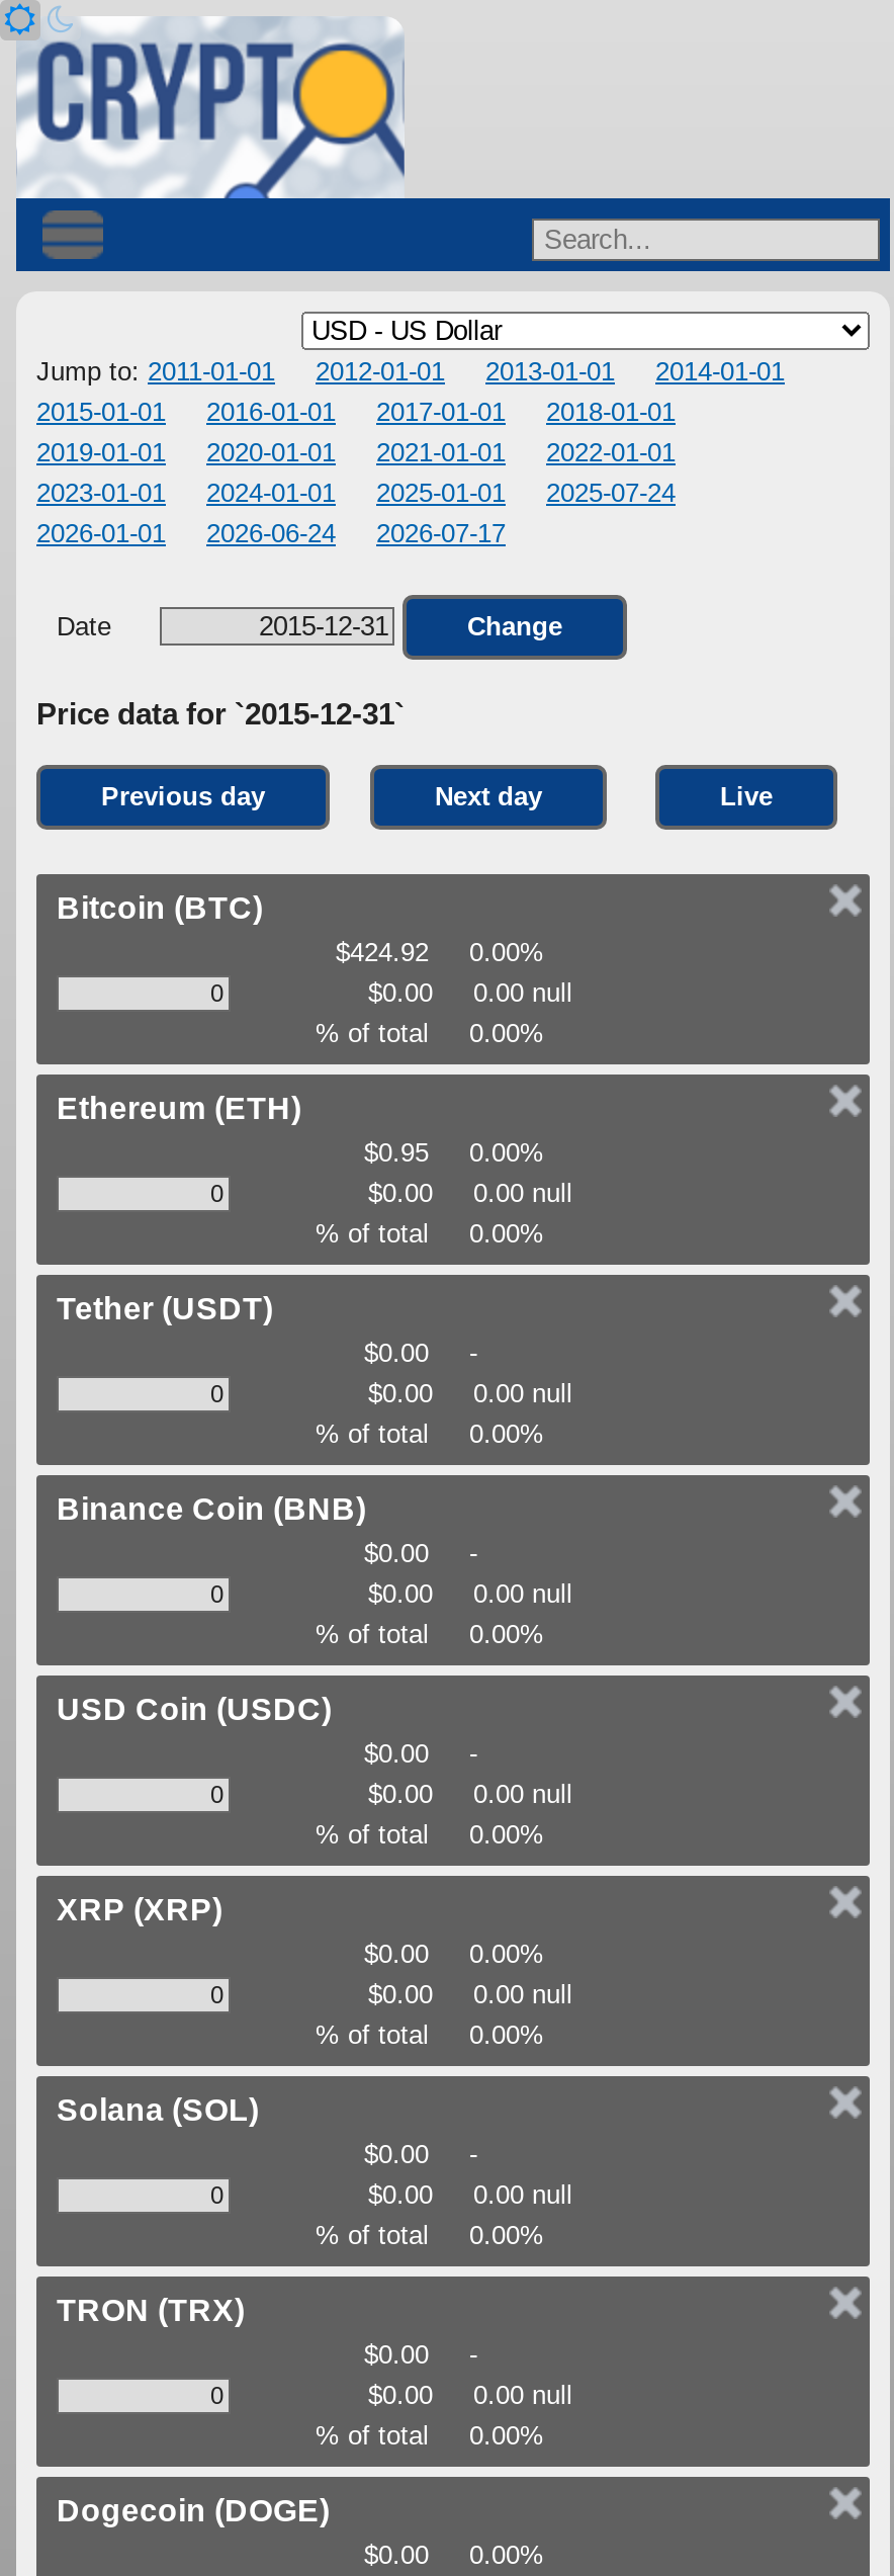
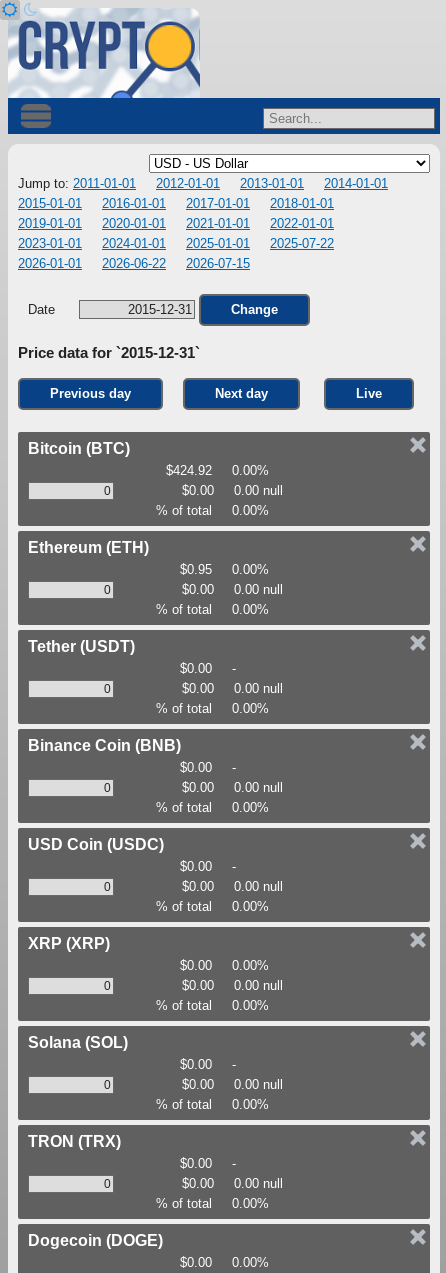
[36,478,676,508] 2023-01-01 2024-01-01 2025-01-01 2025-07-24 -> [18,236,334,251] 2023-01-01 2024-01-01 2025-01-01 2025-07-22
[206,518,336,548] 2026-06-24 -> [102,256,166,271] 2026-06-22
[376,518,506,548] 2026-07-17 -> [186,256,250,271] 2026-07-15

